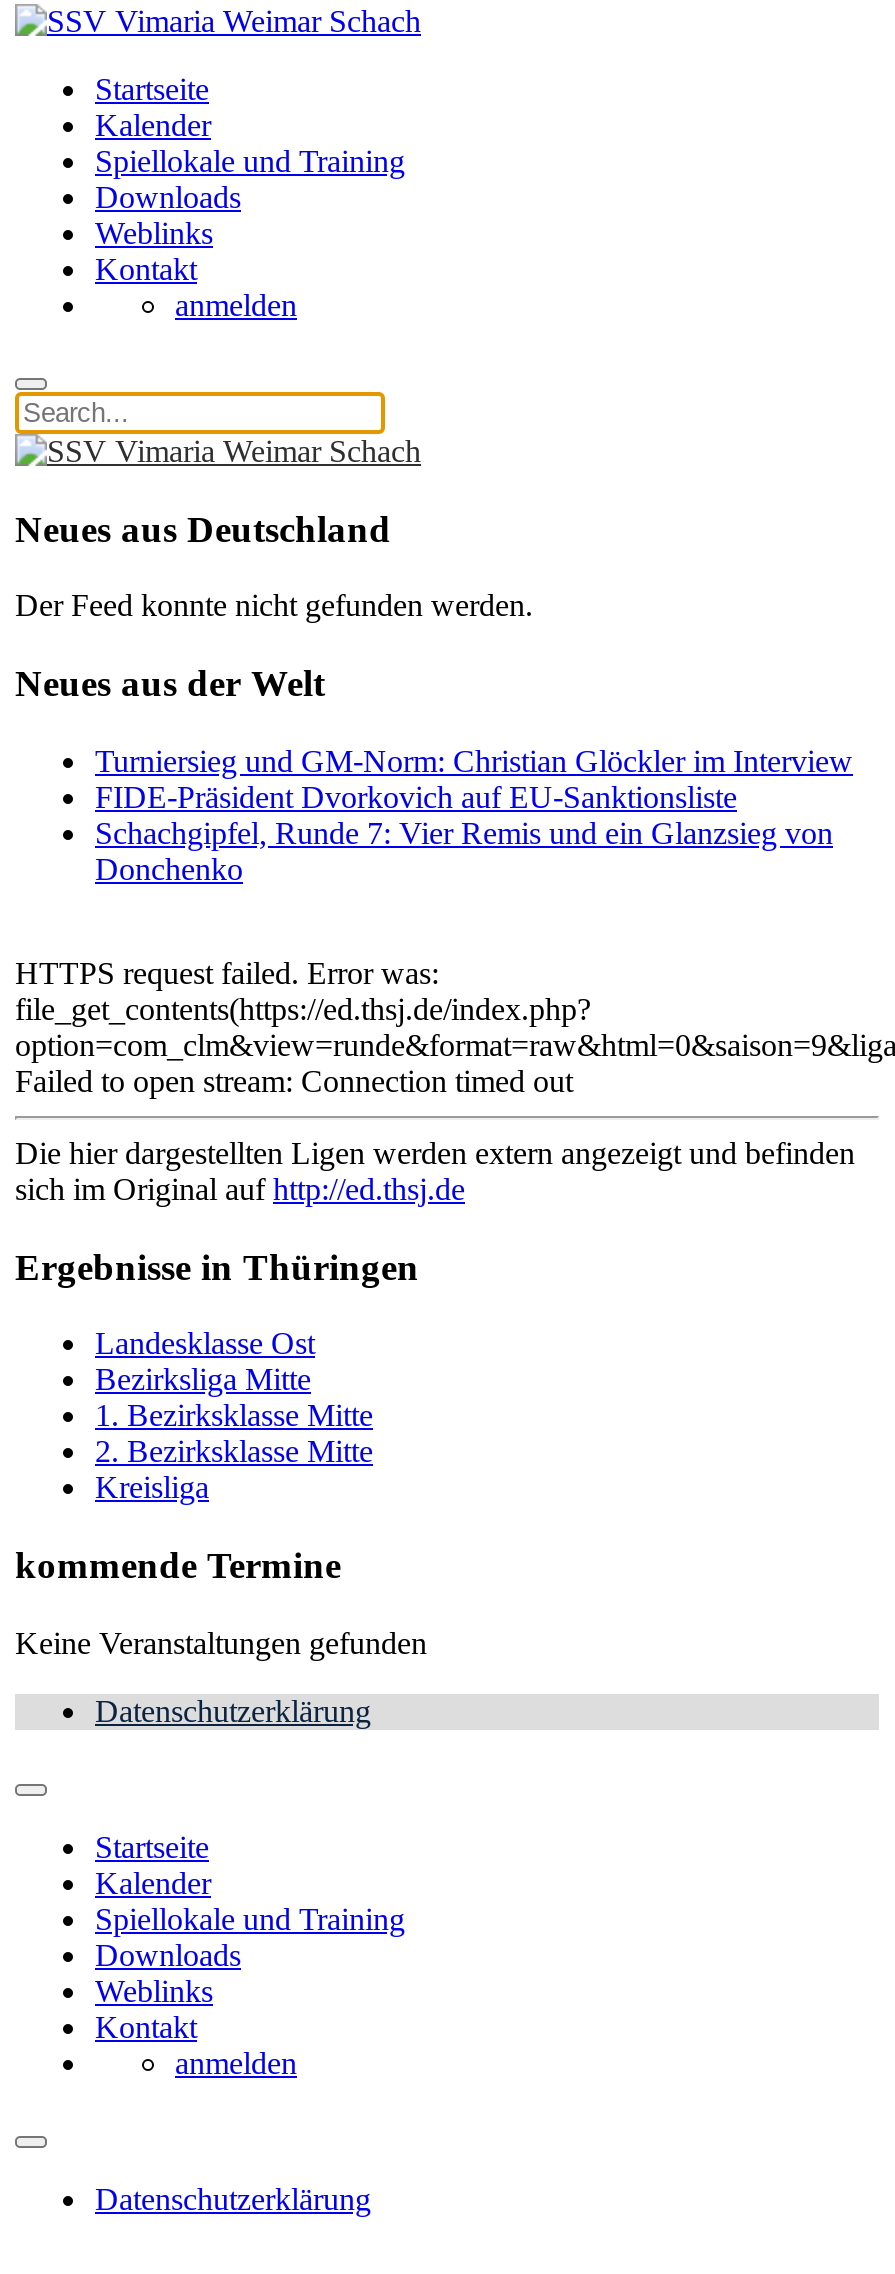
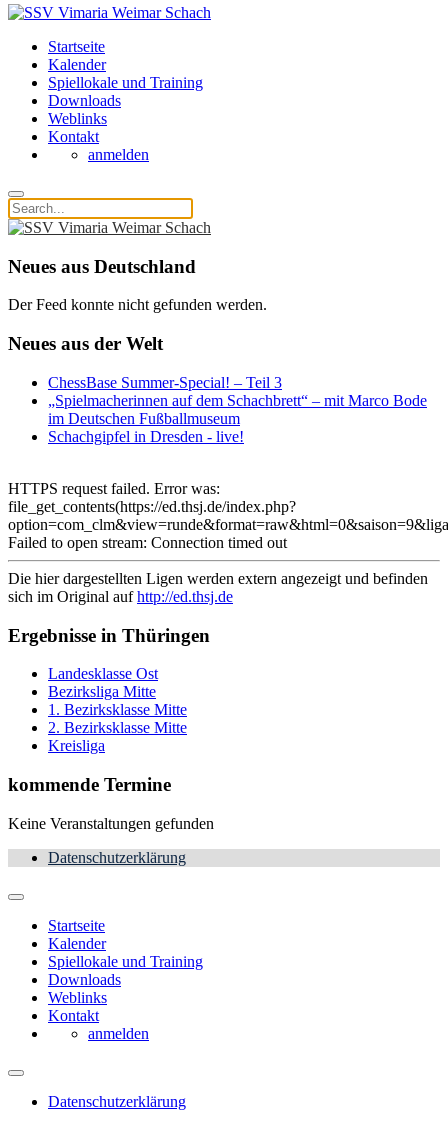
[95,744,853,886] Turniersieg und GM-Norm: Christian Glöckler im Interview | FIDE-Präsident Dvorkovich auf EU-Sanktionsliste | Schachgipfel, Runde 7: Vier Remis und ein Glanzsieg von | Donchenko -> [48,374,427,445] ChessBase Summer-Special! – Teil 3 | „Spielmacherinnen auf dem Schachbrett“ – mit Marco Bode | im Deutschen Fußballmuseum | Schachgipfel in Dresden - live!

